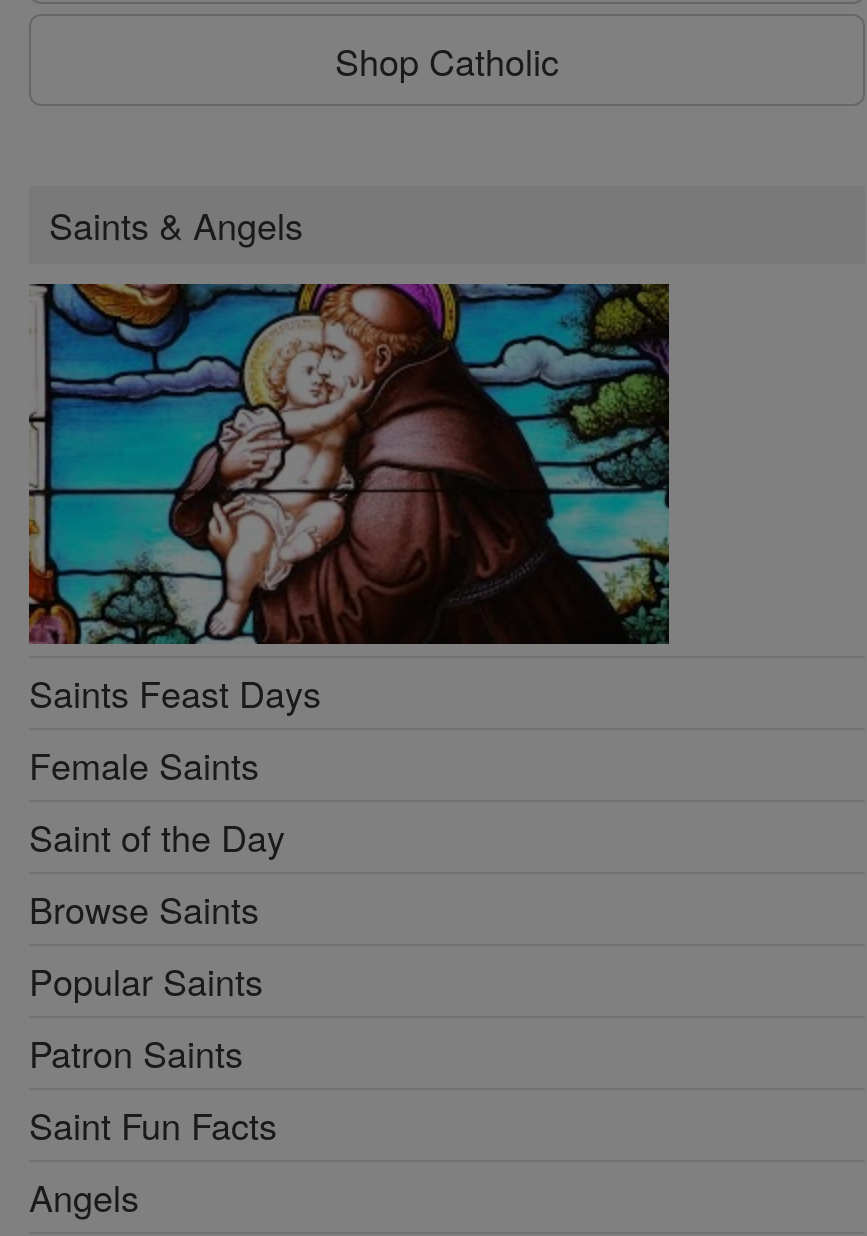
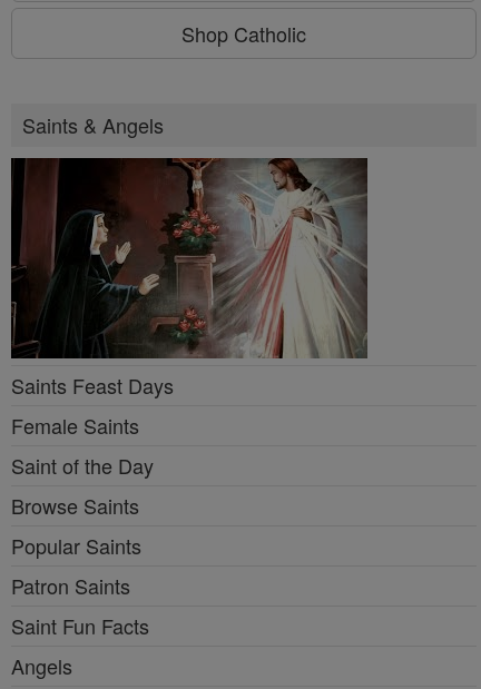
[27,282,671,646] [image] -> [10,157,369,360] [image]

